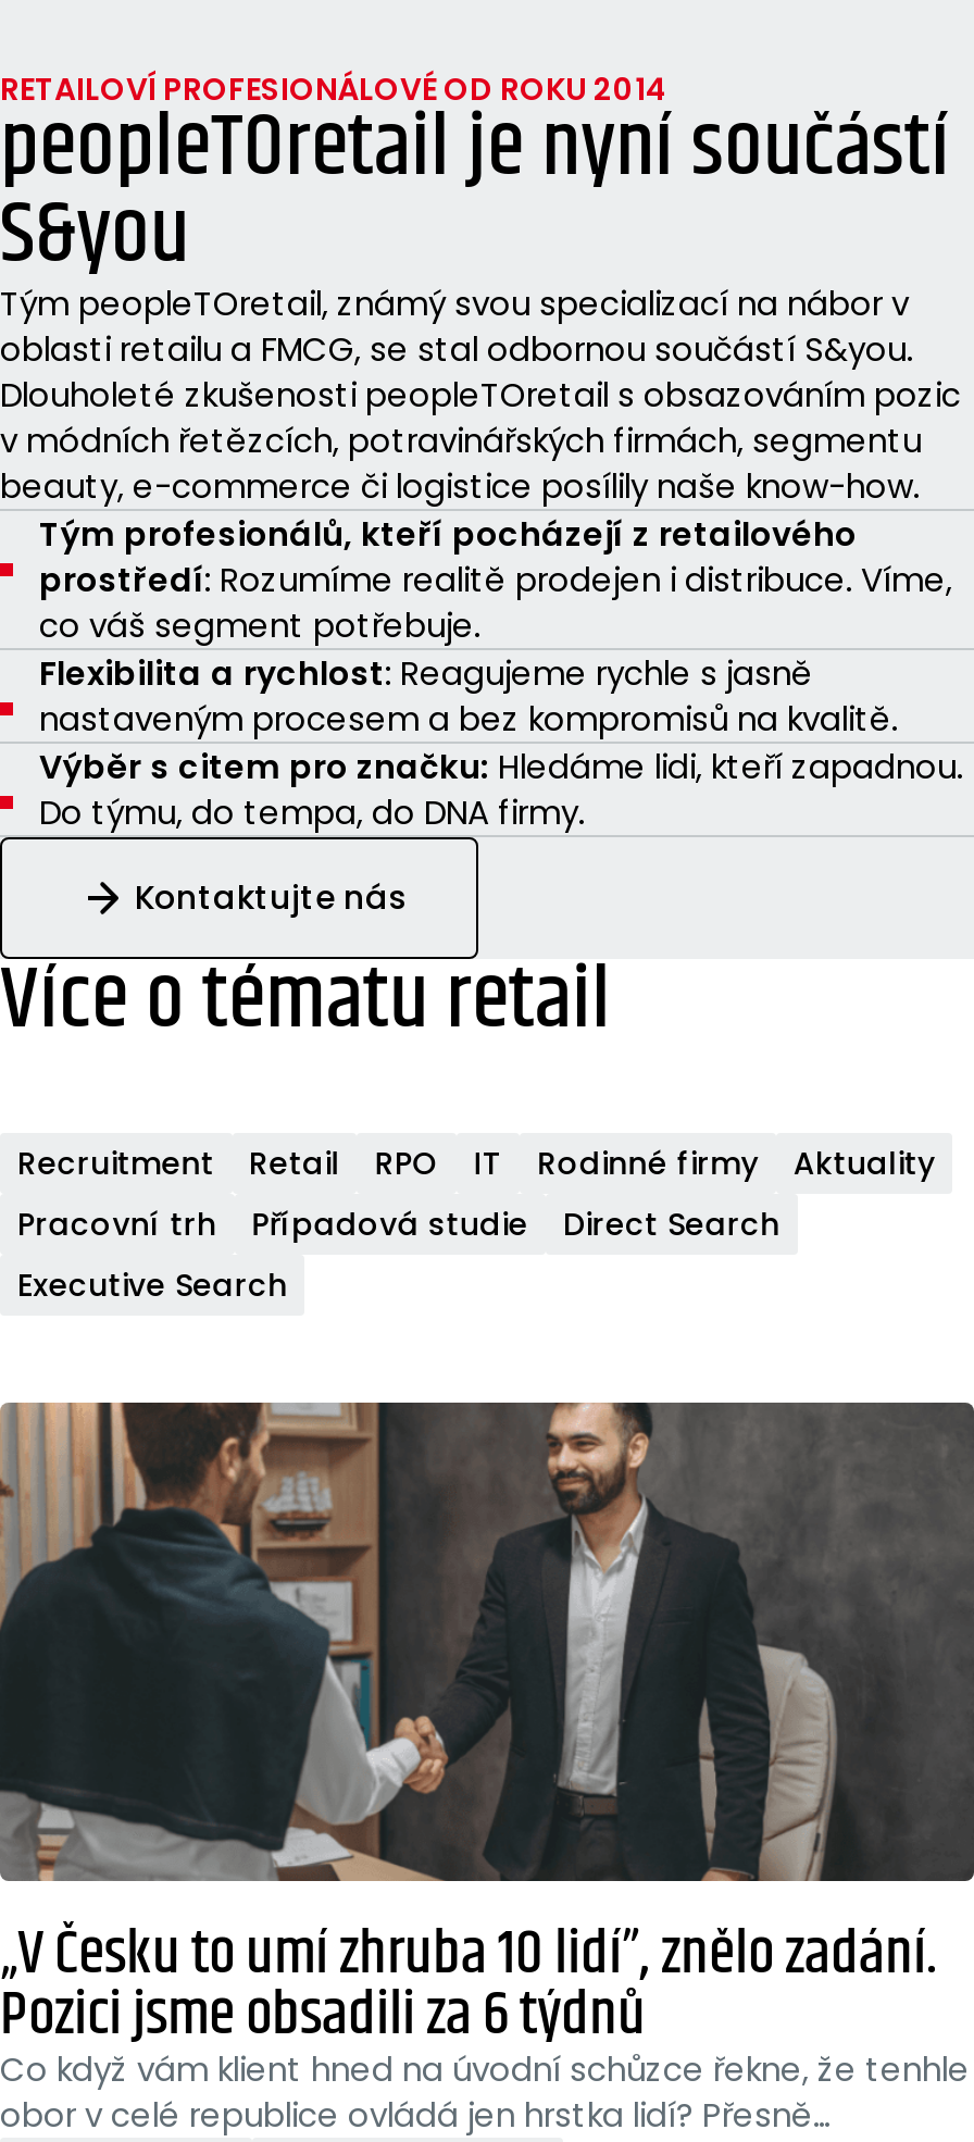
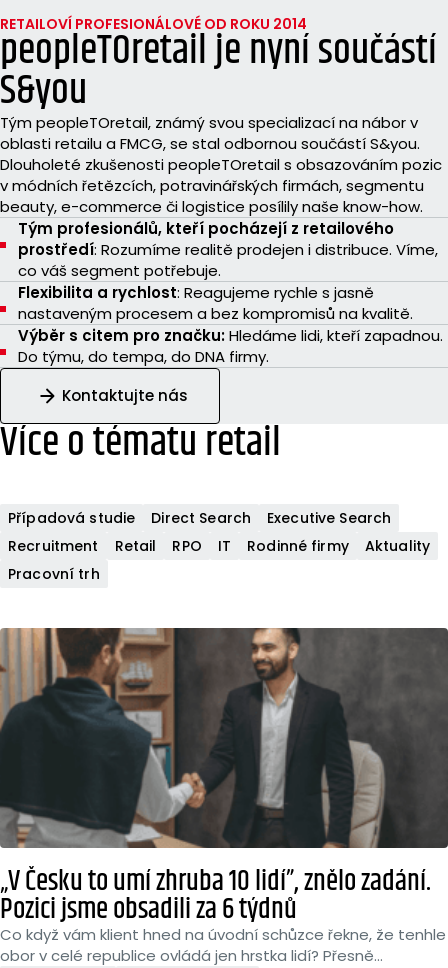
moved [17,1141,935,1246] -> [8,536,430,584]: Recruitment | Retail | RPO | IT | Rodinné firmy | Aktuality | Pracovní trh
moved [17,1202,780,1307] -> [8,508,391,528]: Případová studie | Direct Search | Executive Search

